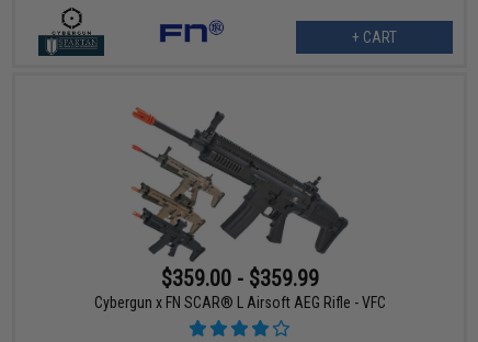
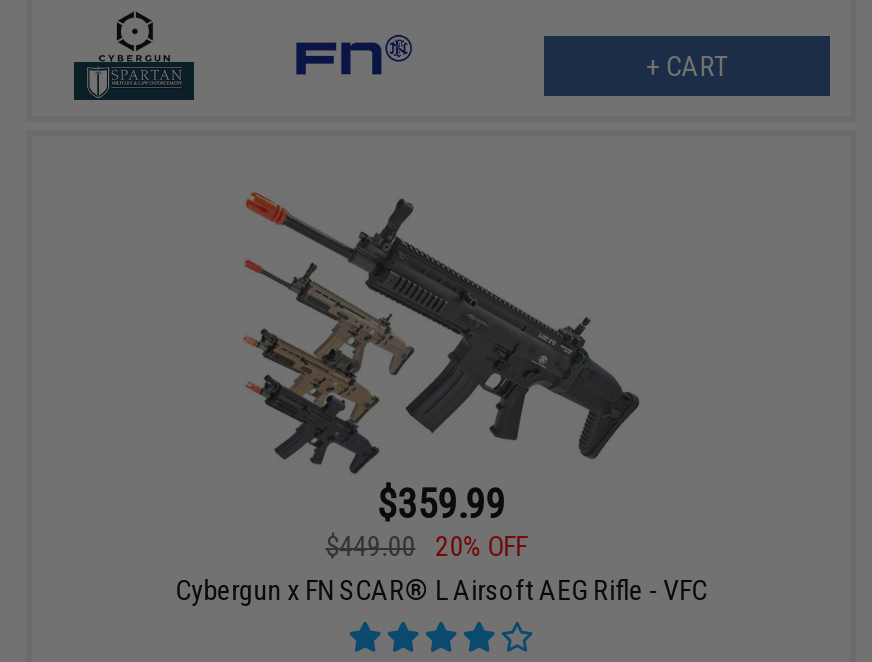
[161,265,319,291] $359.00 - $359.99 -> [325,481,527,563] $359.99 | $449.00 | 20% OFF

